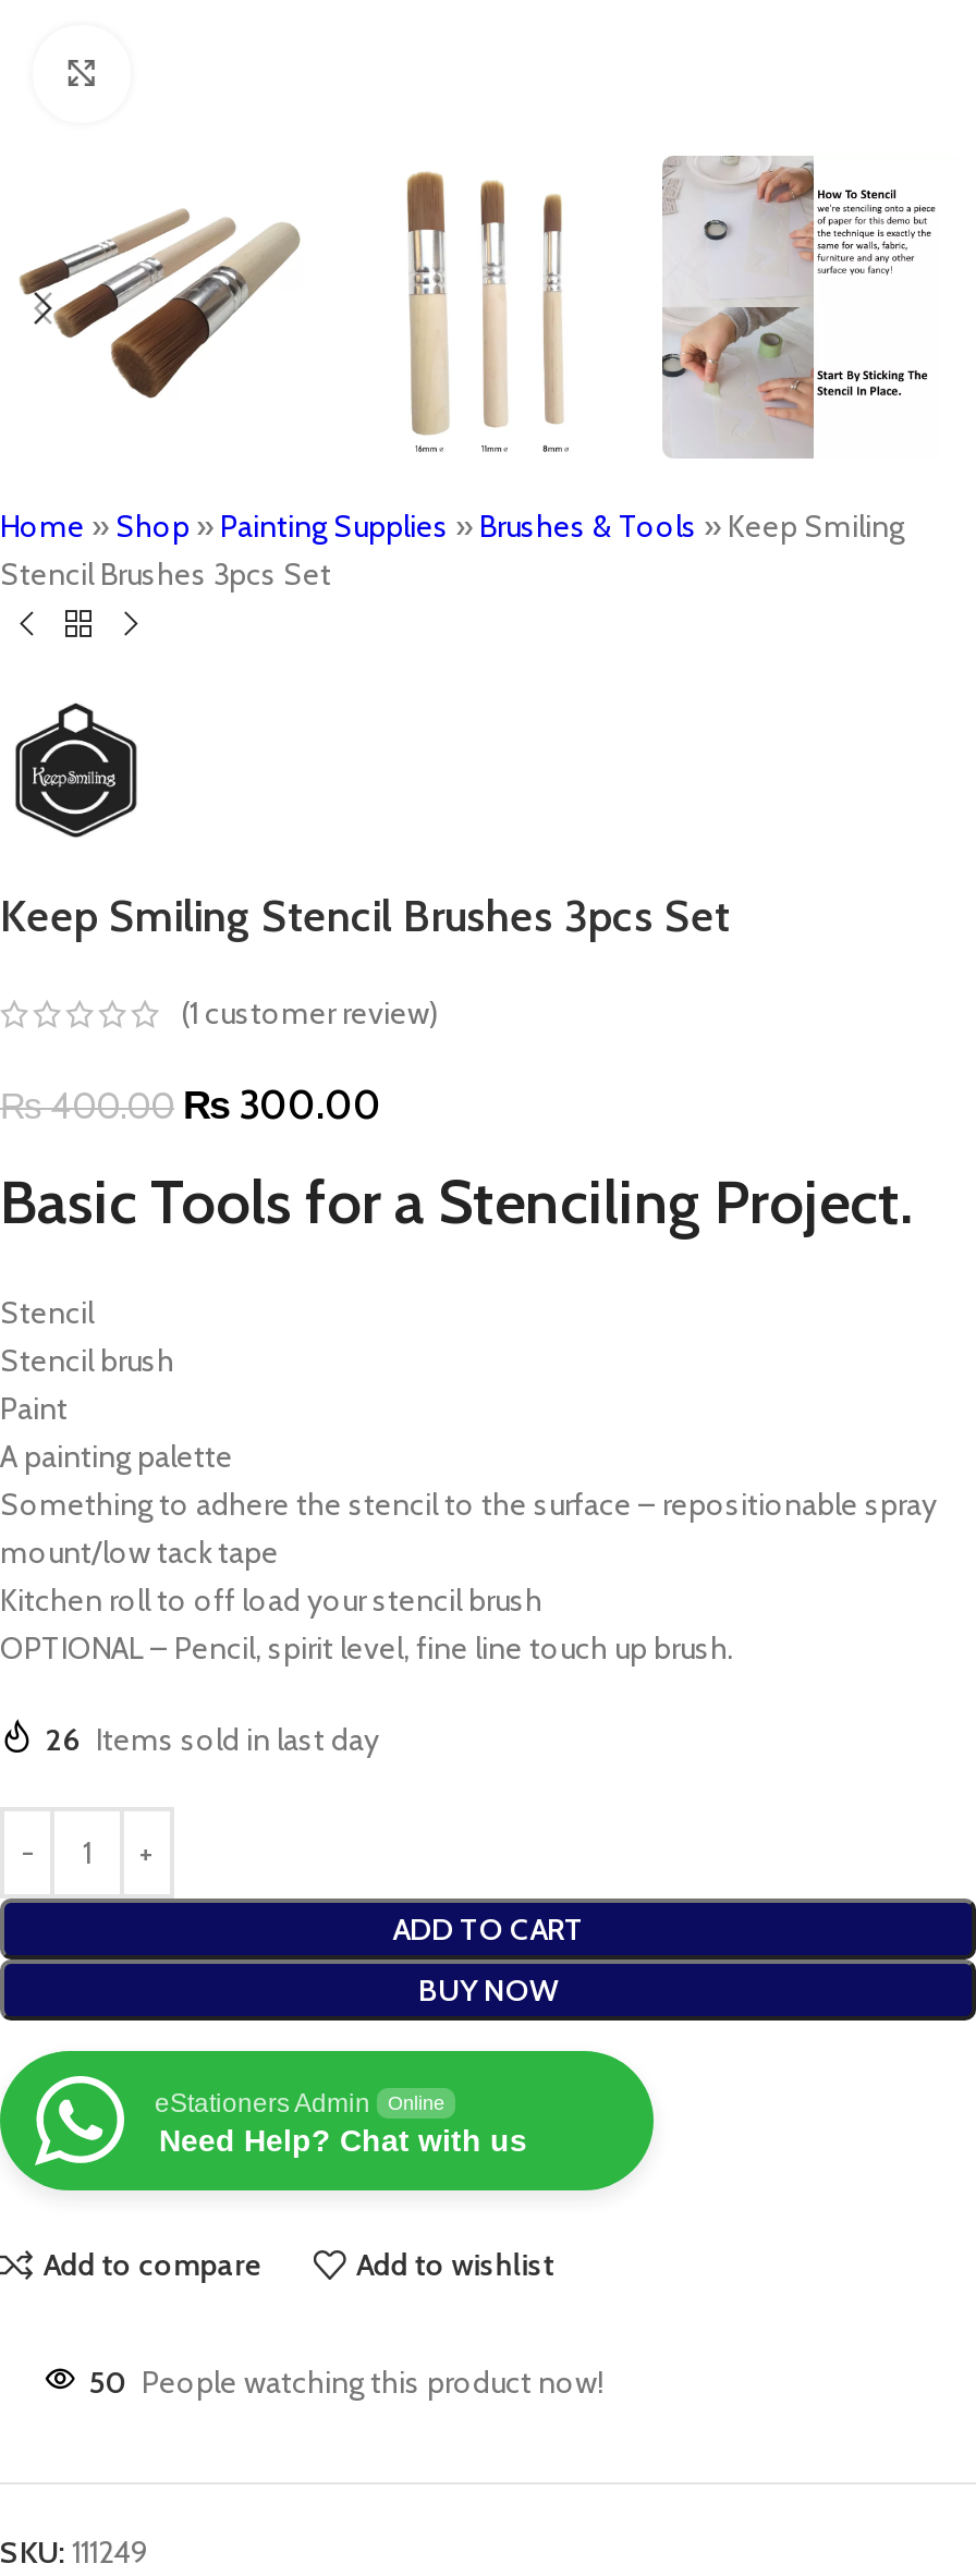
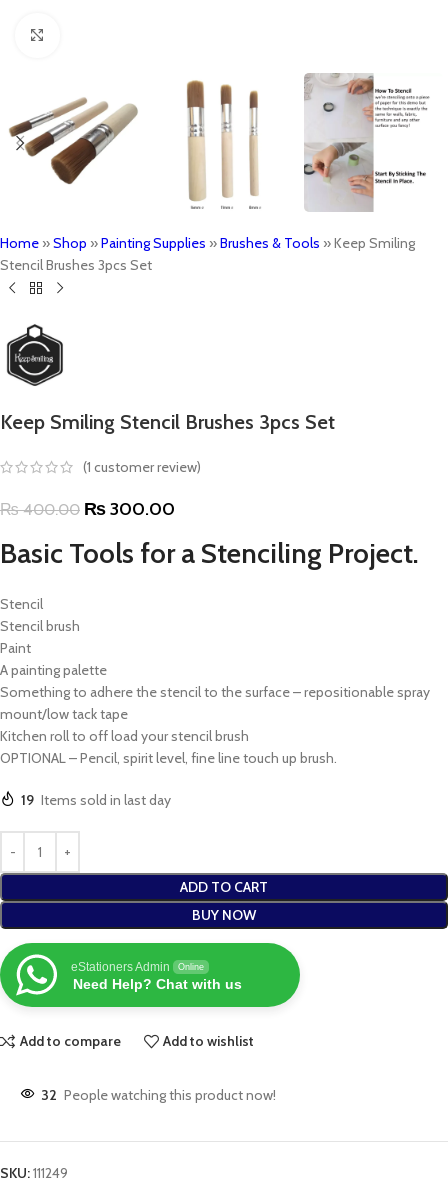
[46,1720,379,1759] 26 Items sold in last day -> [21,791,171,809] 19 Items sold in last day
[89,2362,603,2402] 50 People watching this product now! -> [41,1086,276,1104] 32 People watching this product now!

